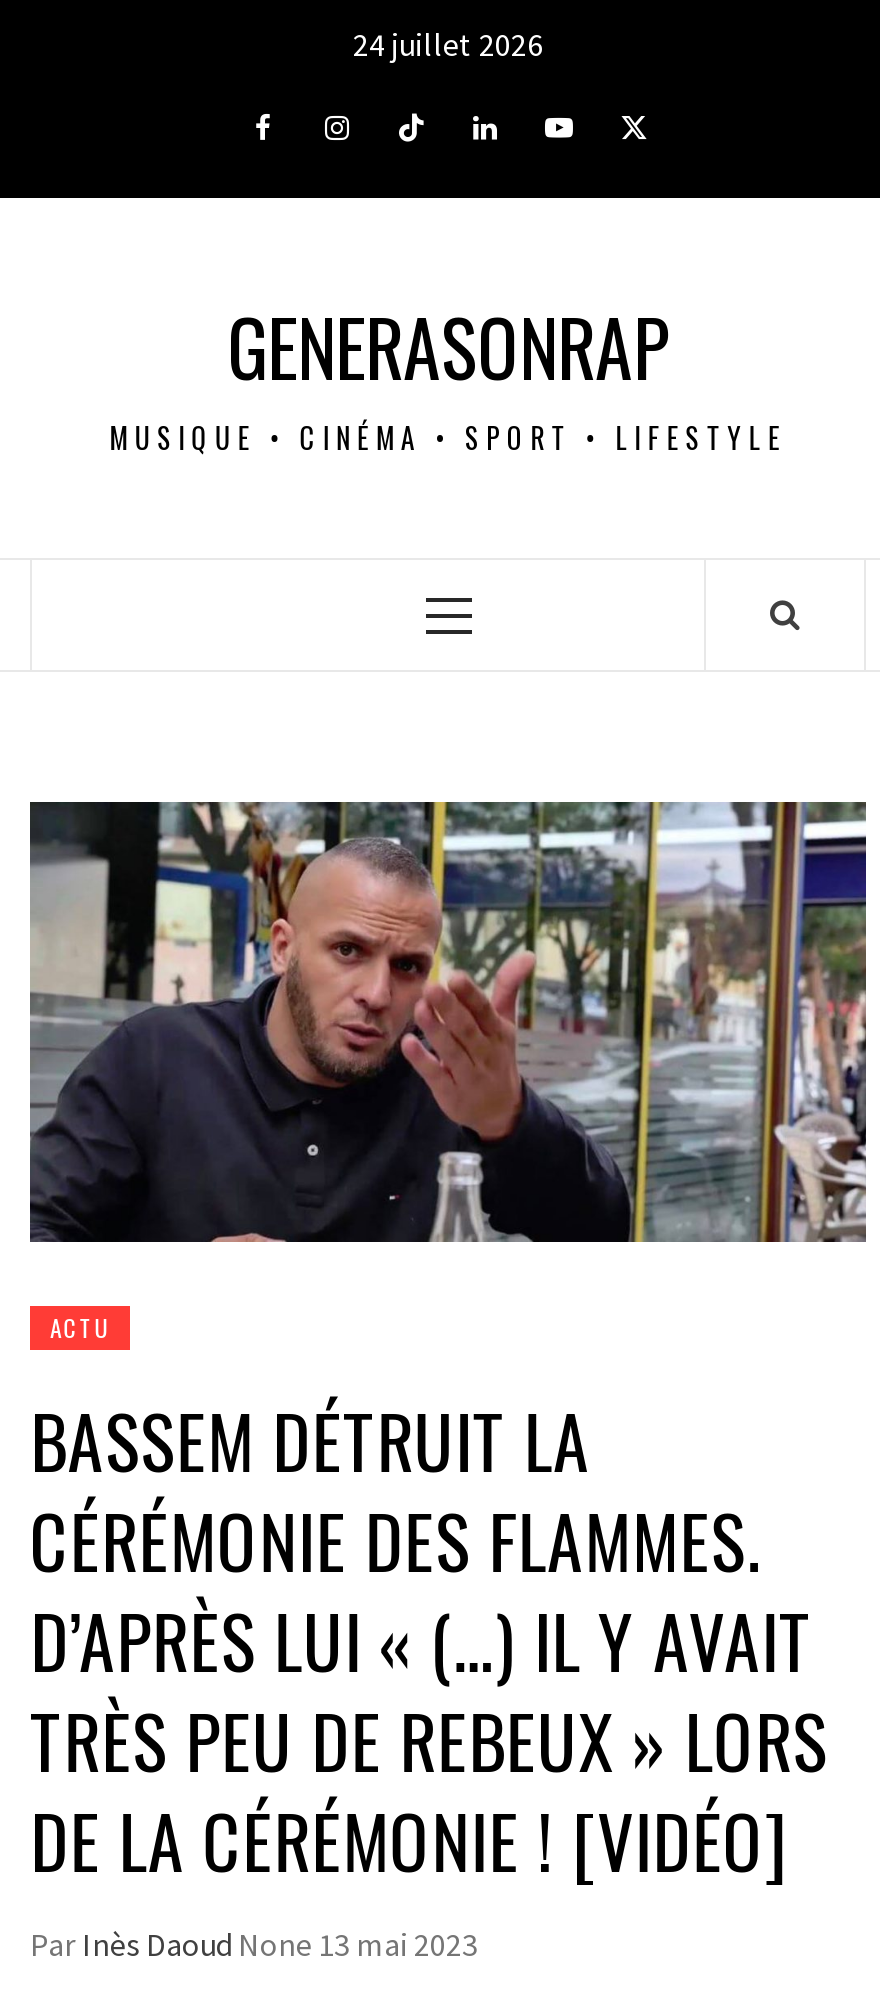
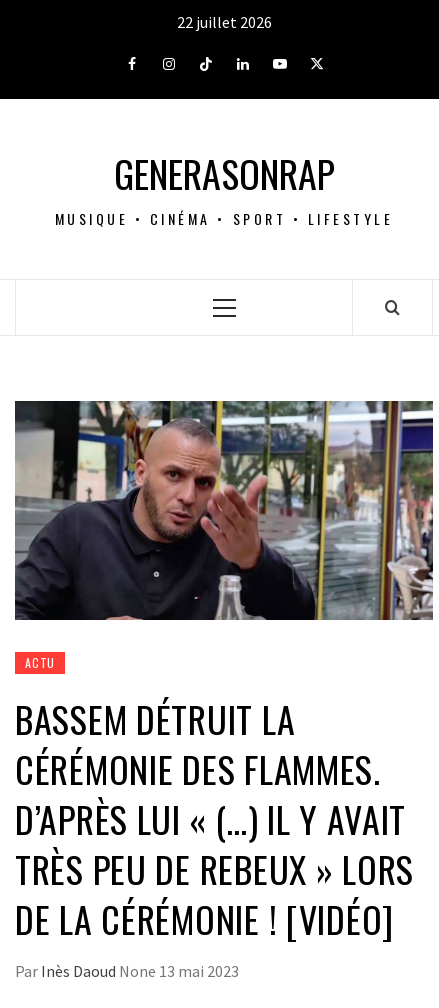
[353,24,543,64] 24 juillet 2026 -> [176,12,271,32] 22 juillet 2026

